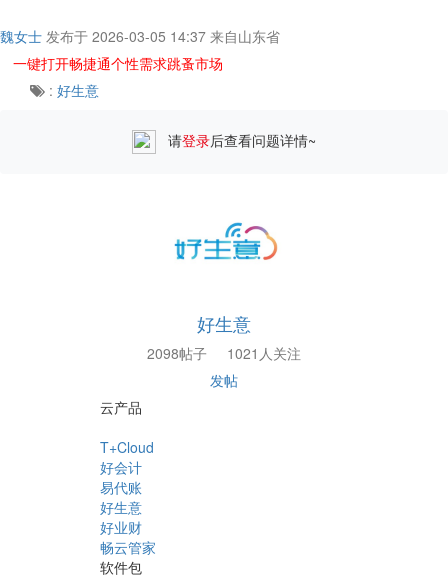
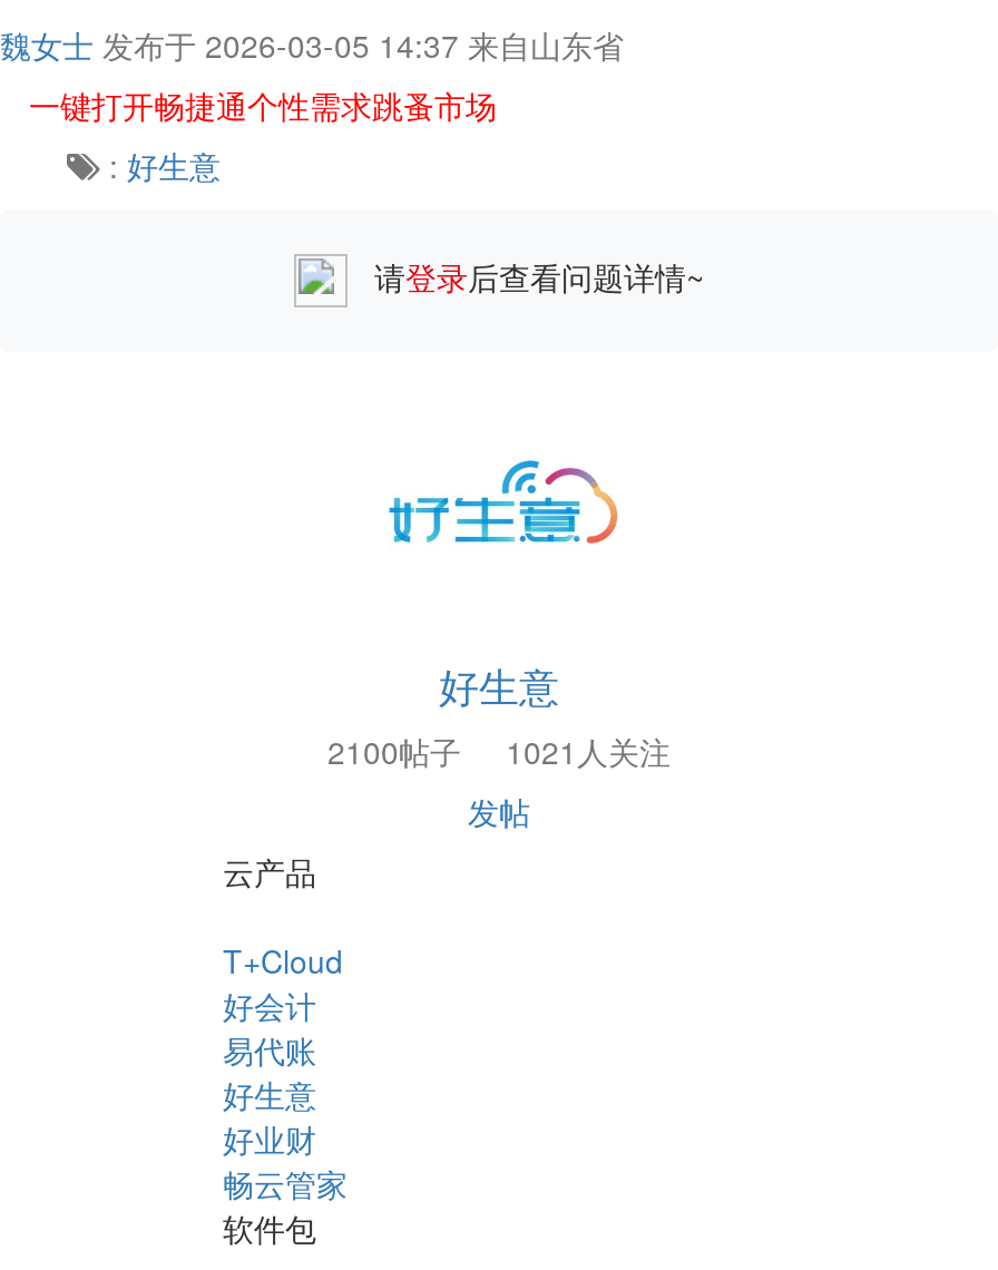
[147,343,301,363] 2098帖子 1021人关注 -> [327,729,671,774] 2100帖子 1021人关注

